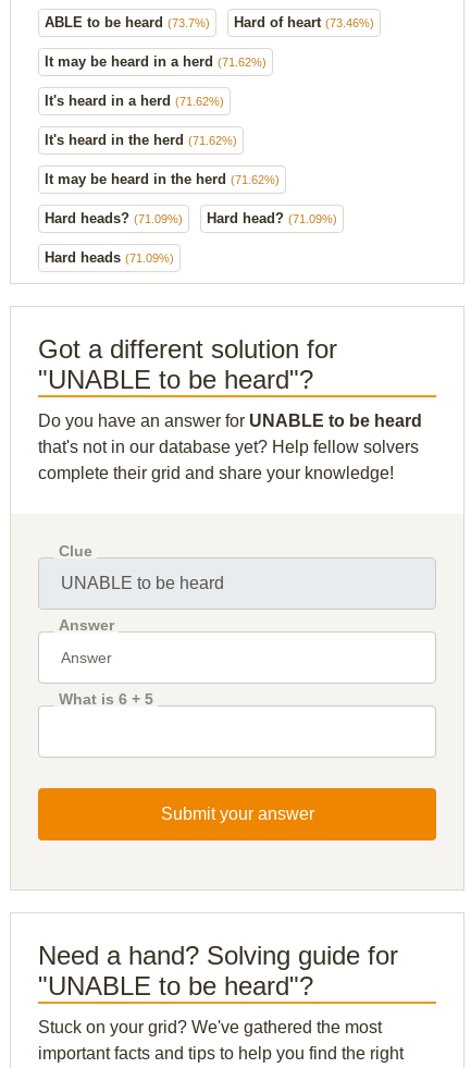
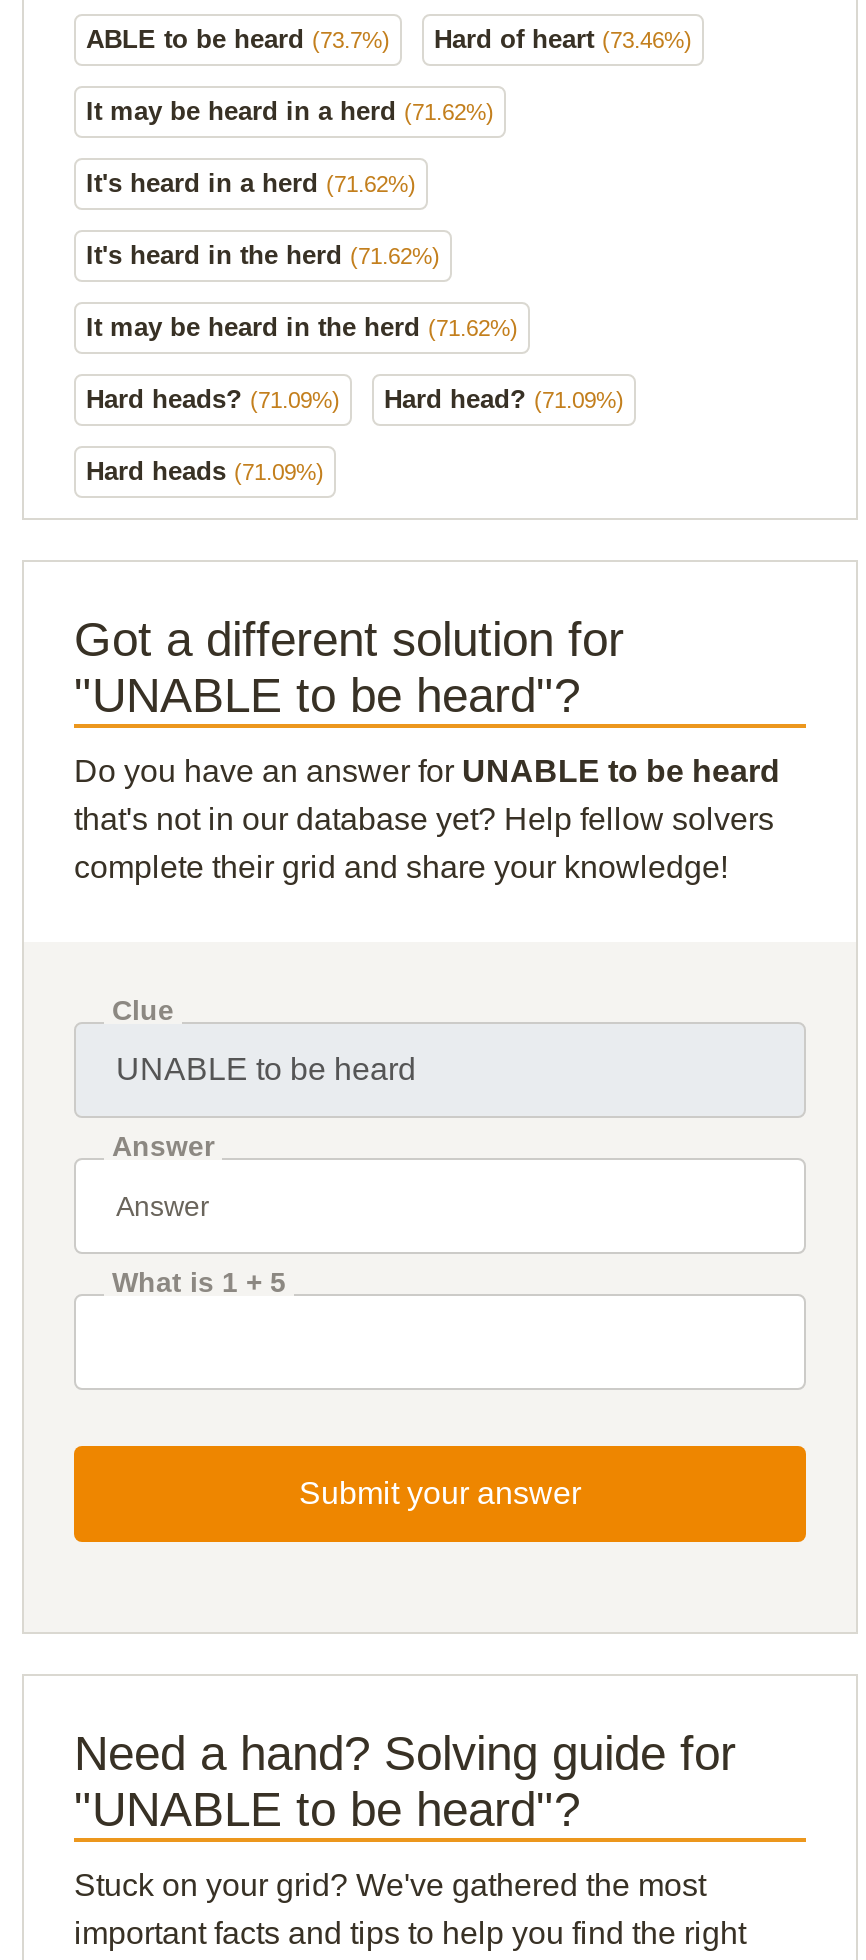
[59,690,153,707] What is 6 + 5 -> [112,1265,286,1297] What is 1 + 5

